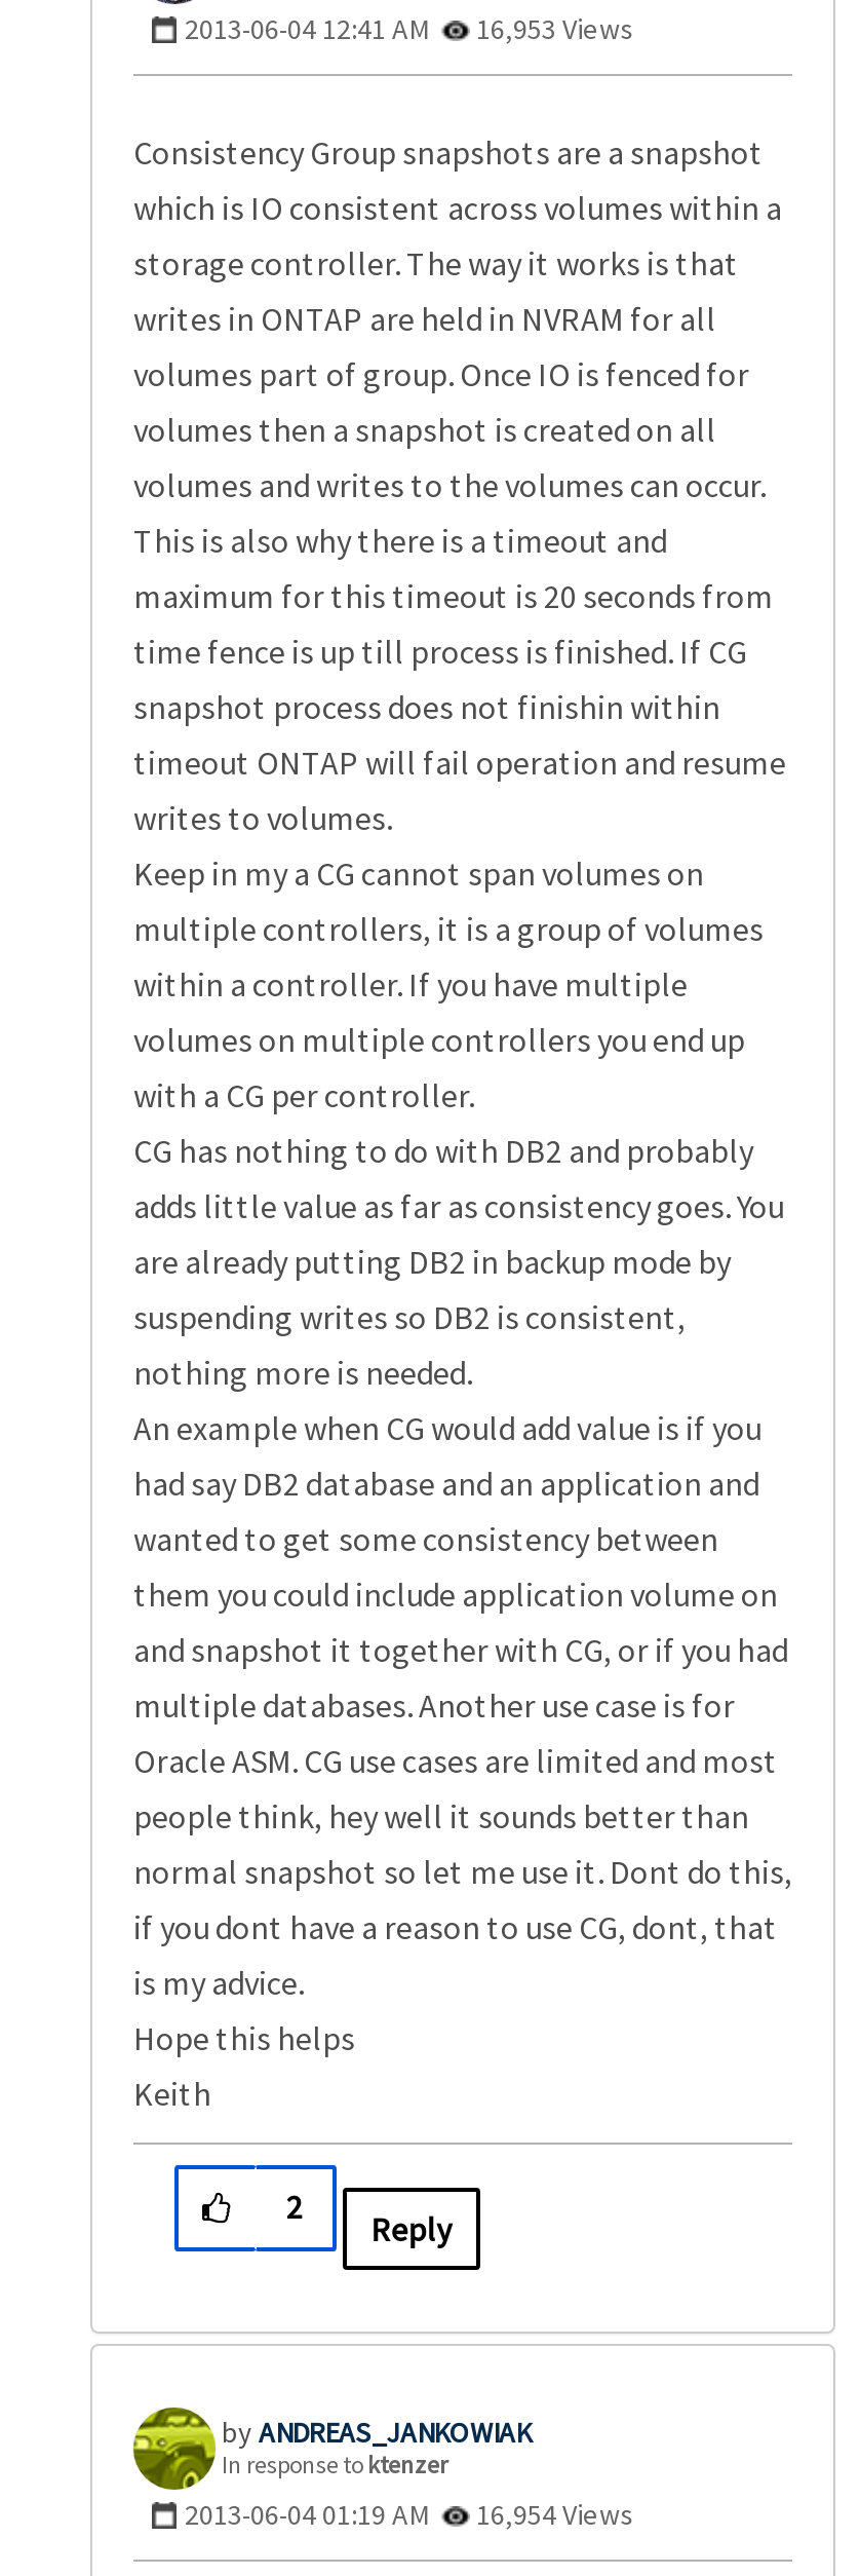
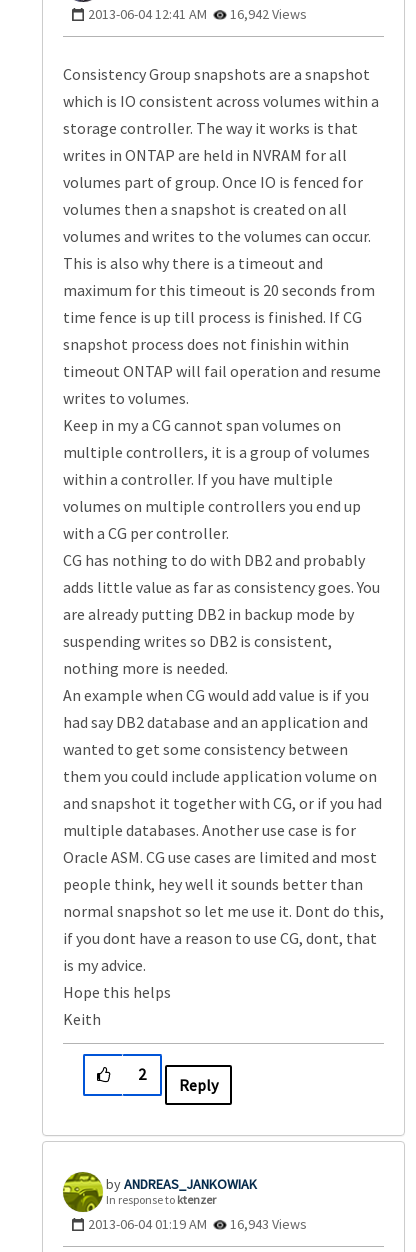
[185,10,634,47] 2013-06-04 12:41 AM 16,953 Views -> [88,5,307,23] 2013-06-04 12:41 AM 16,942 Views
[185,2496,634,2533] 2013-06-04 01:19 AM 16,954 Views -> [88,1215,307,1233] 2013-06-04 01:19 AM 16,943 Views

